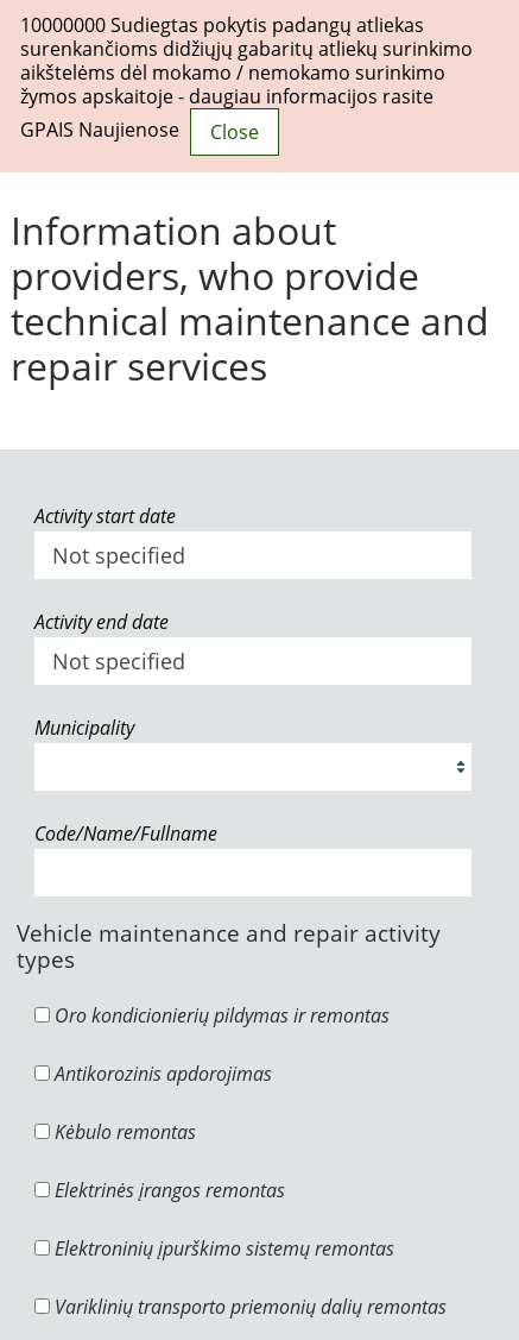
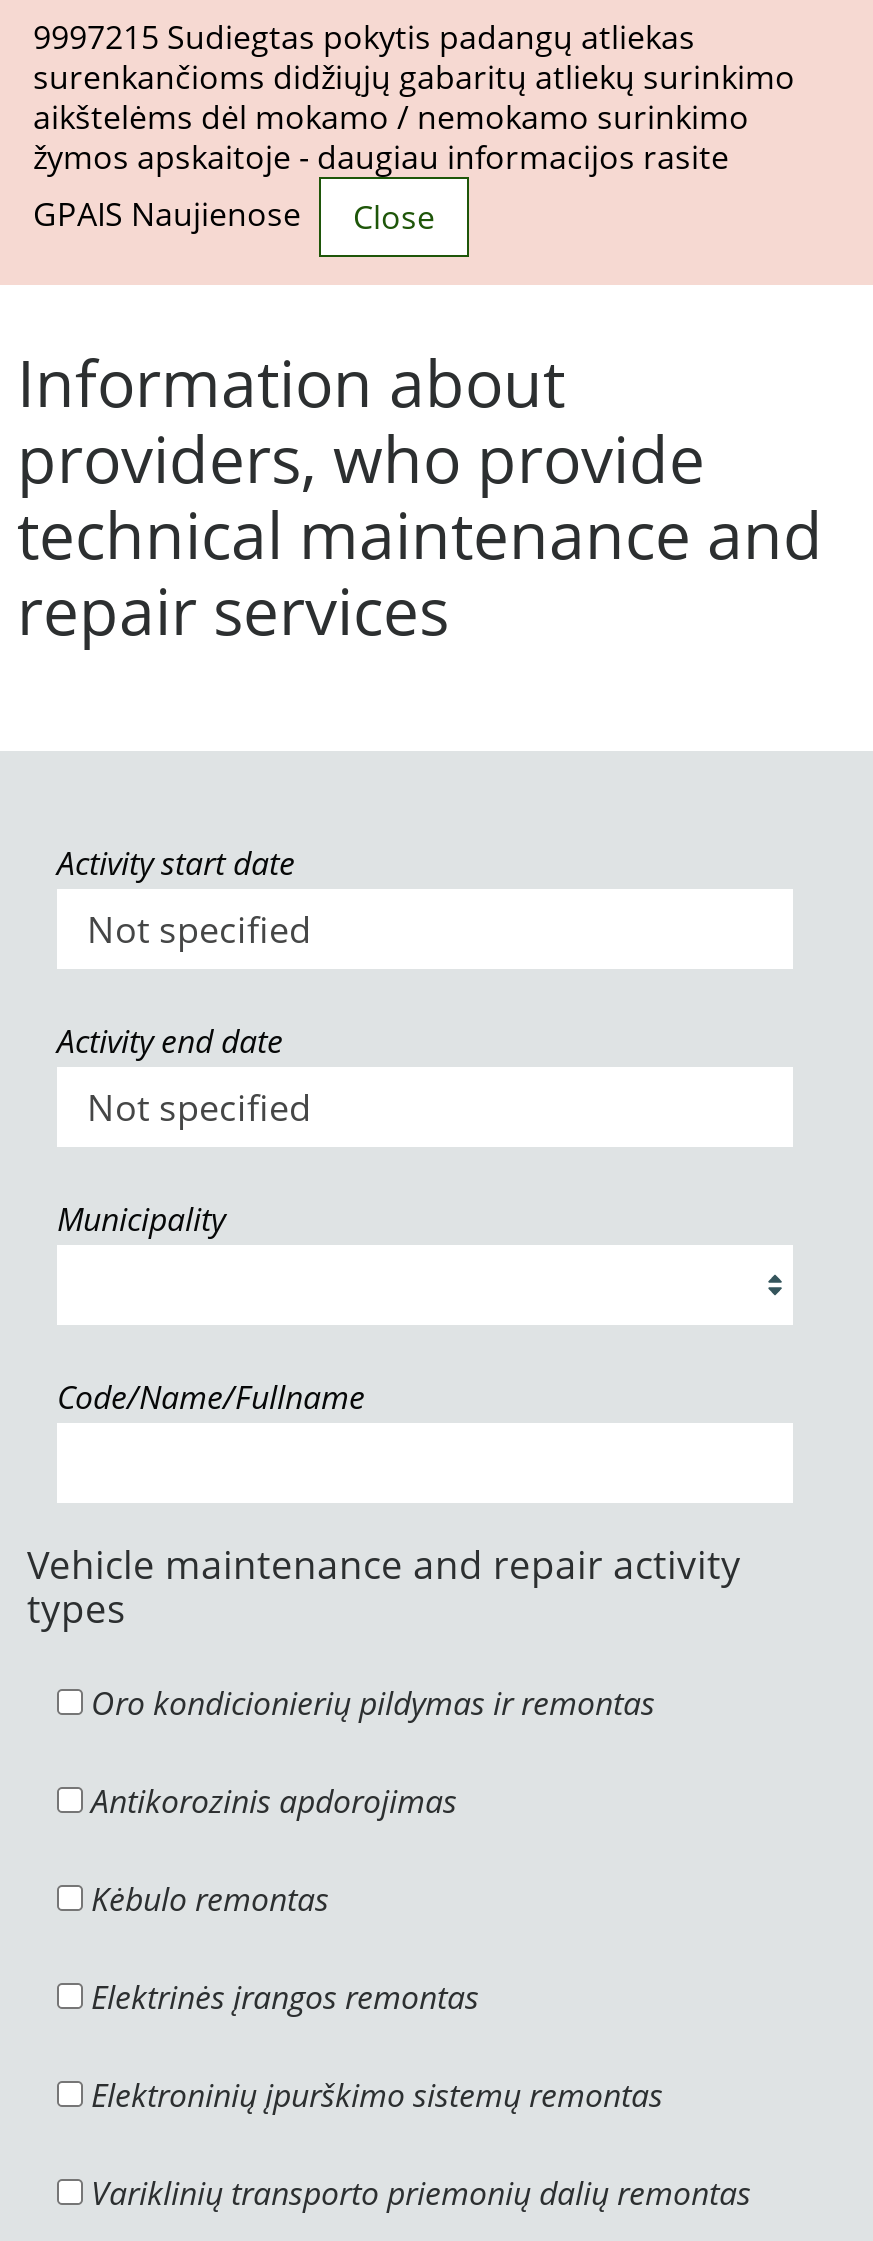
[20,12,424,38] 10000000 Sudiegtas pokytis padangų atliekas -> [33,15,695,59] 9997215 Sudiegtas pokytis padangų atliekas

